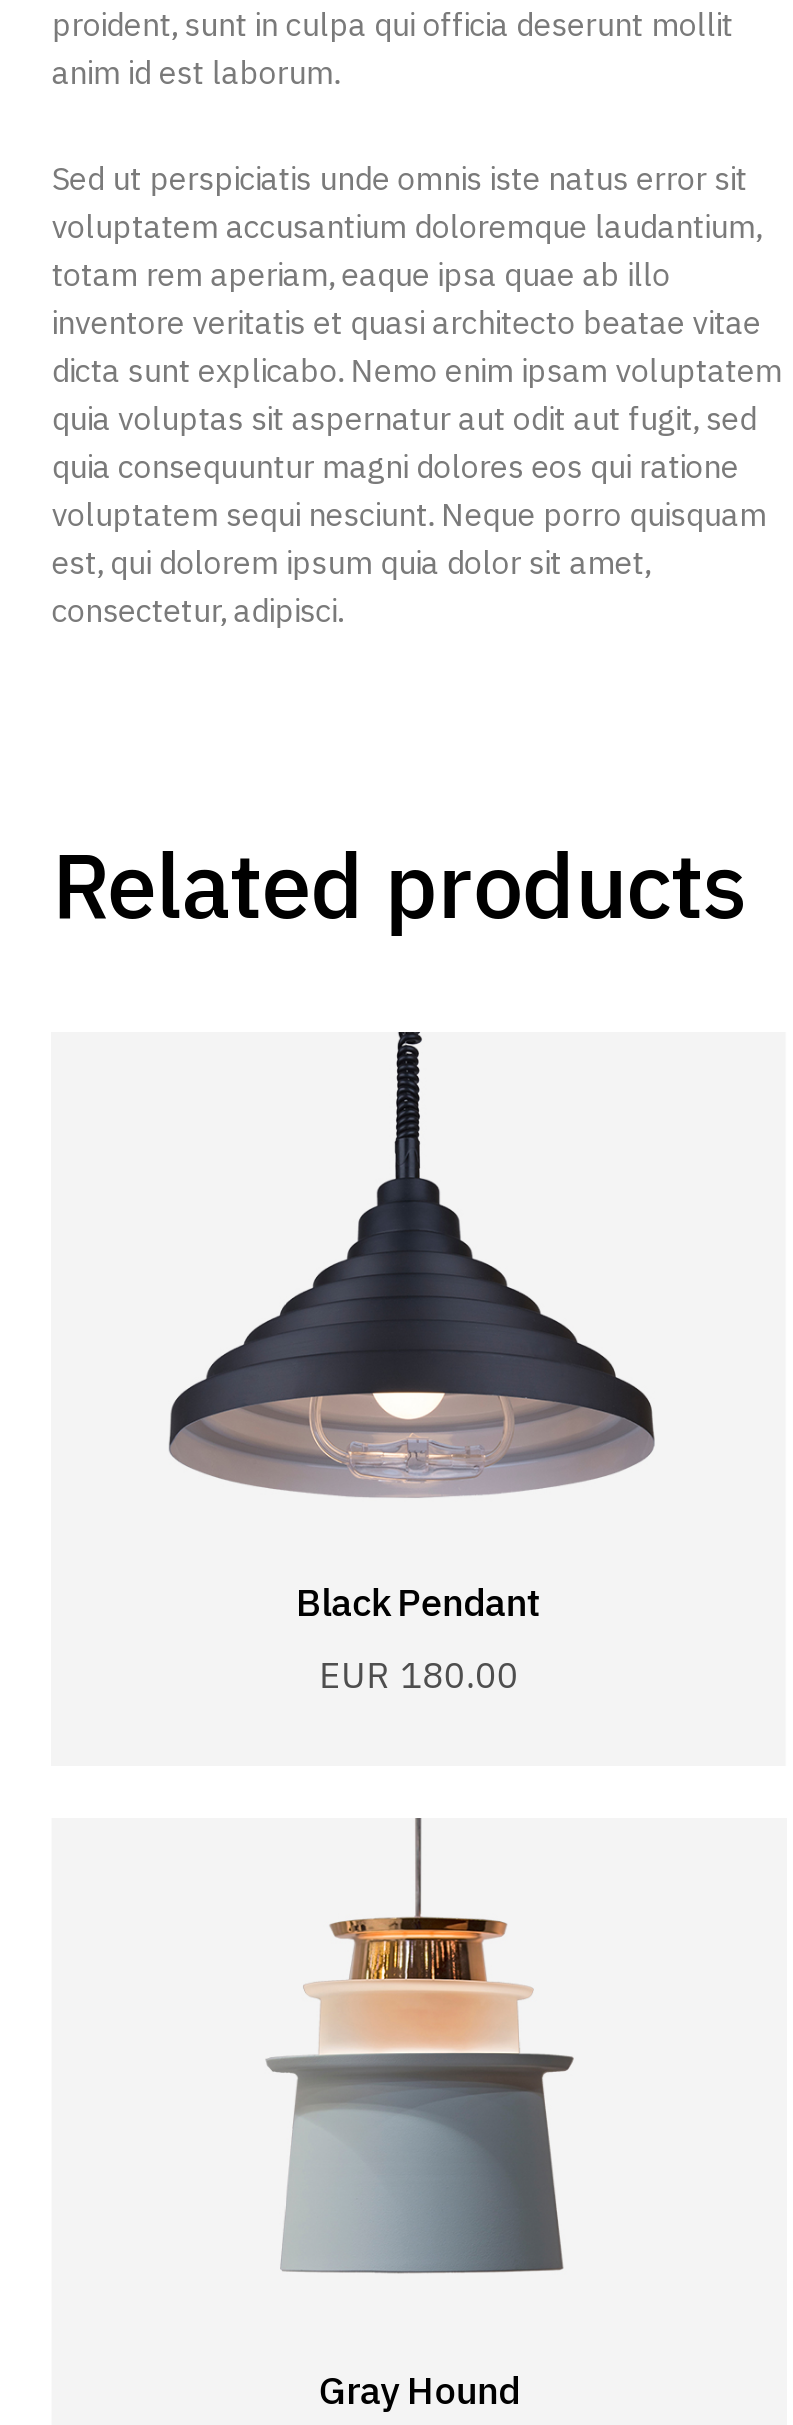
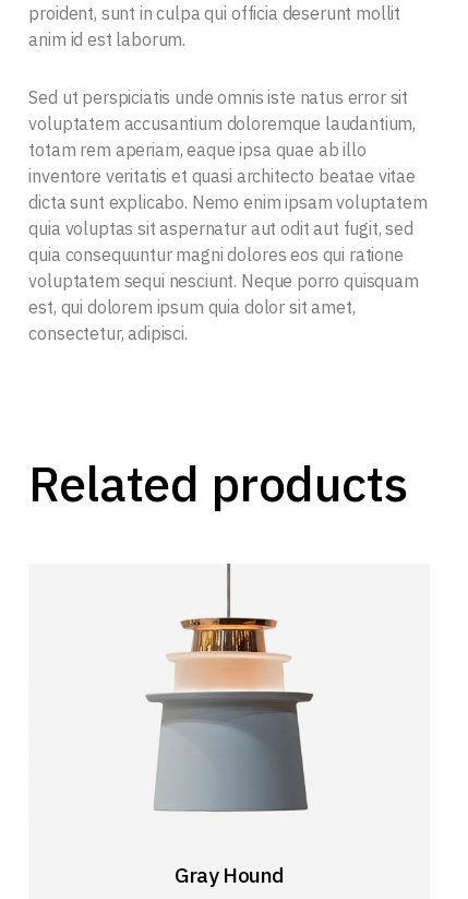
[167,1030,657,1498] [image] -> none
[296,1579,542,1699] Black Pendant | EUR 180.00 -> none

